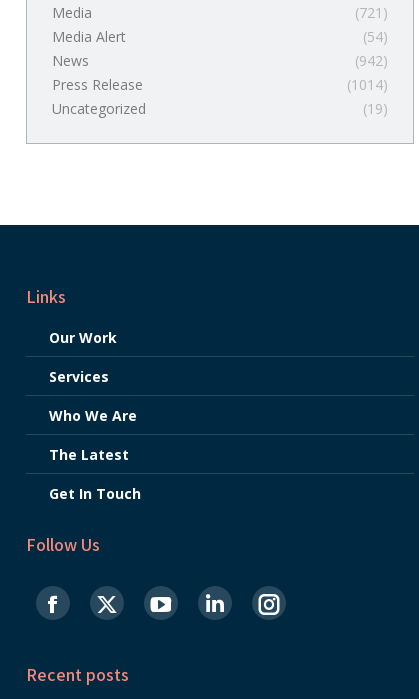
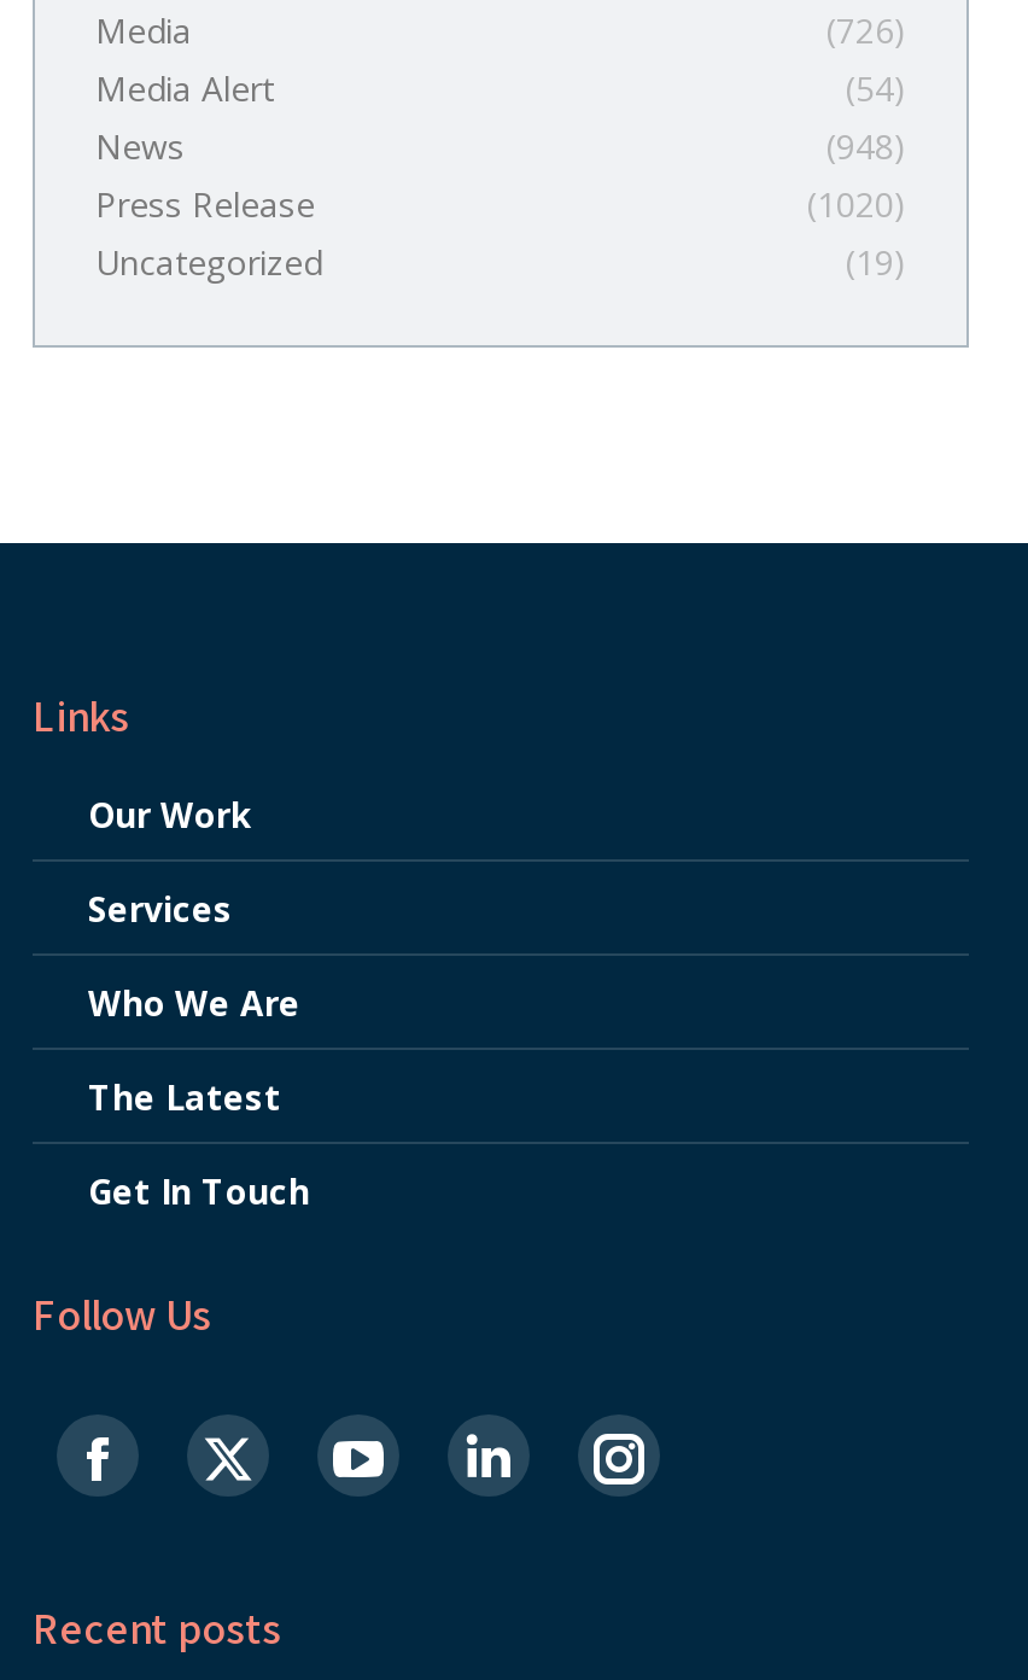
[355,3,388,22] (721) -> [827,7,906,53] (726)
[355,51,388,70] (942) -> [827,123,906,169] (948)
[347,75,388,94] (1014) -> [807,181,906,227] (1020)

